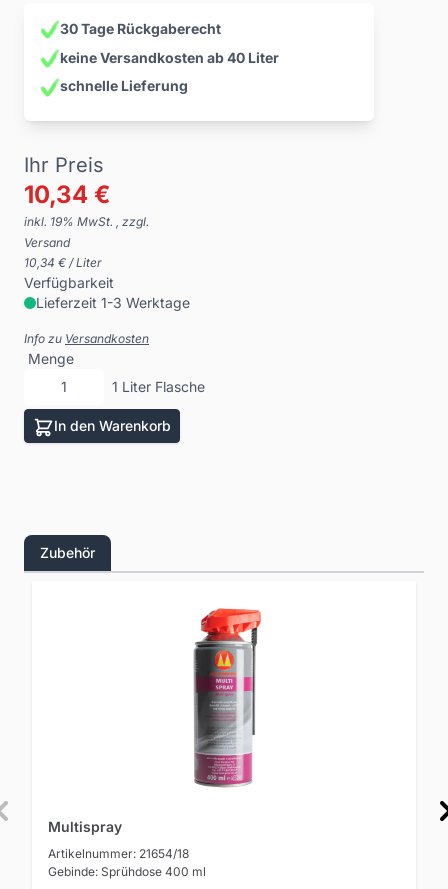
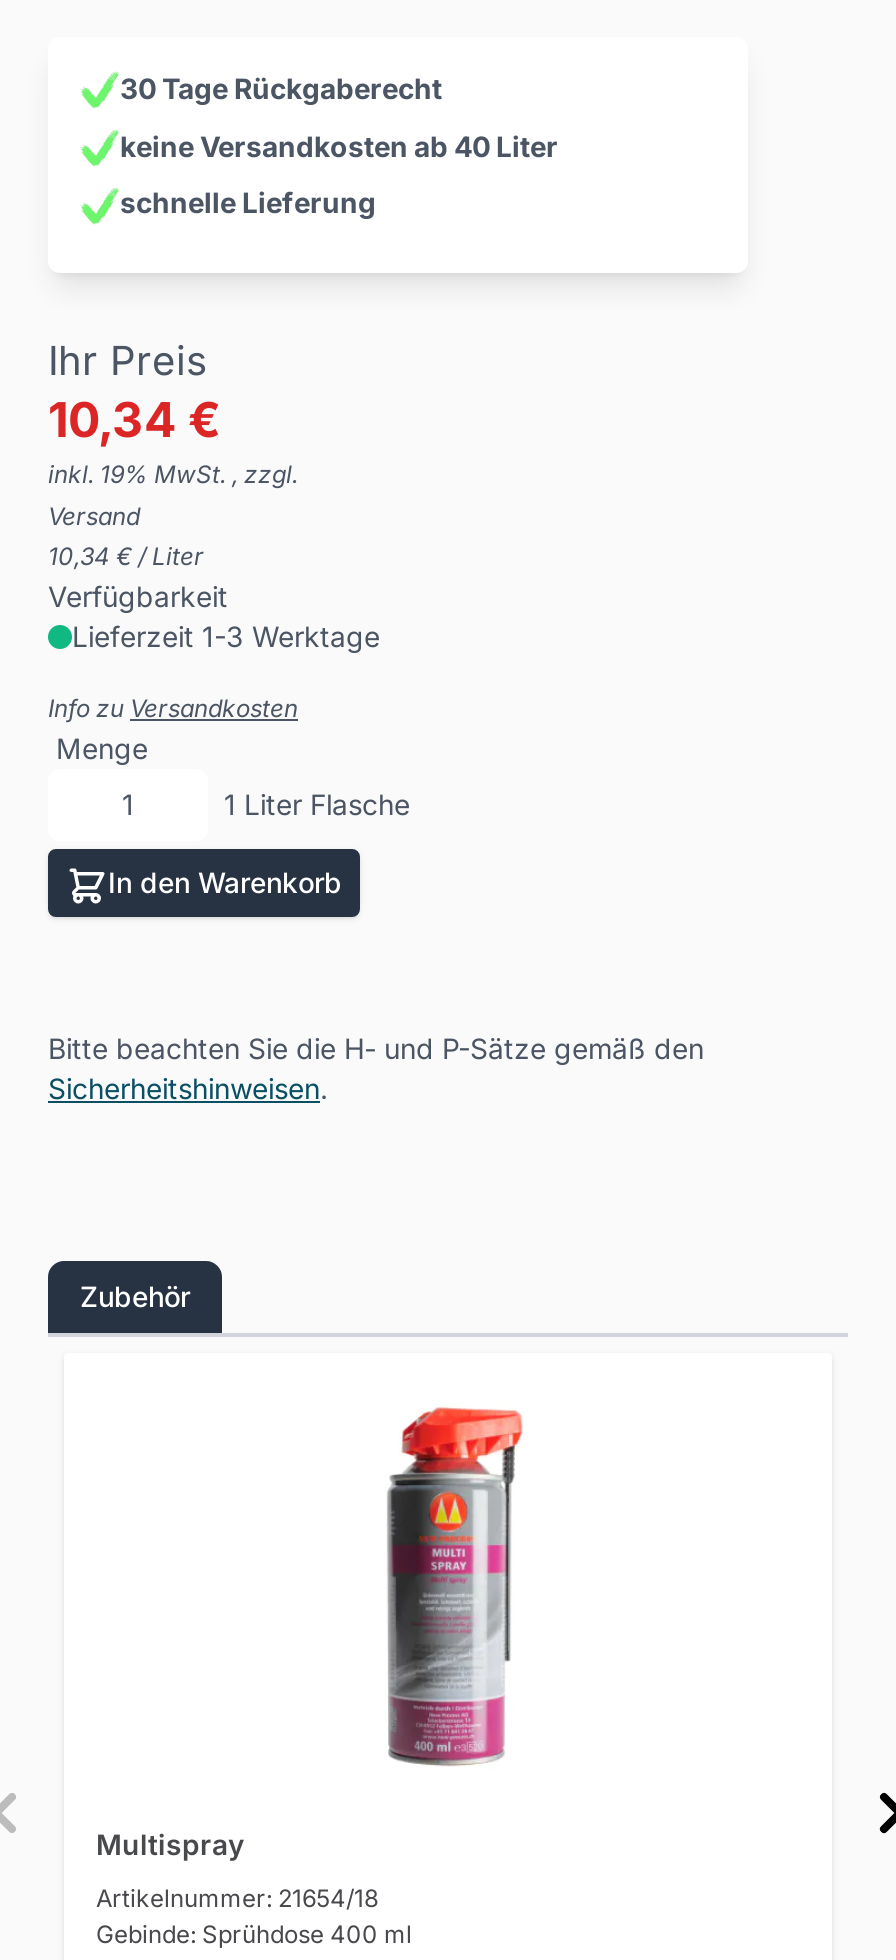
none -> [48,1031,704,1105] Bitte beachten Sie die H- und P-Sätze gemäß den | Sicherheitshinweisen.

